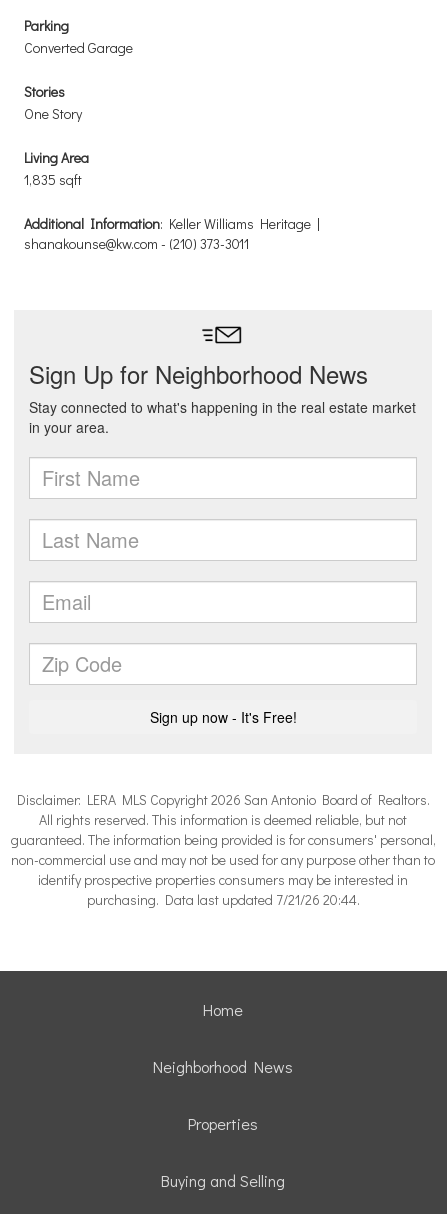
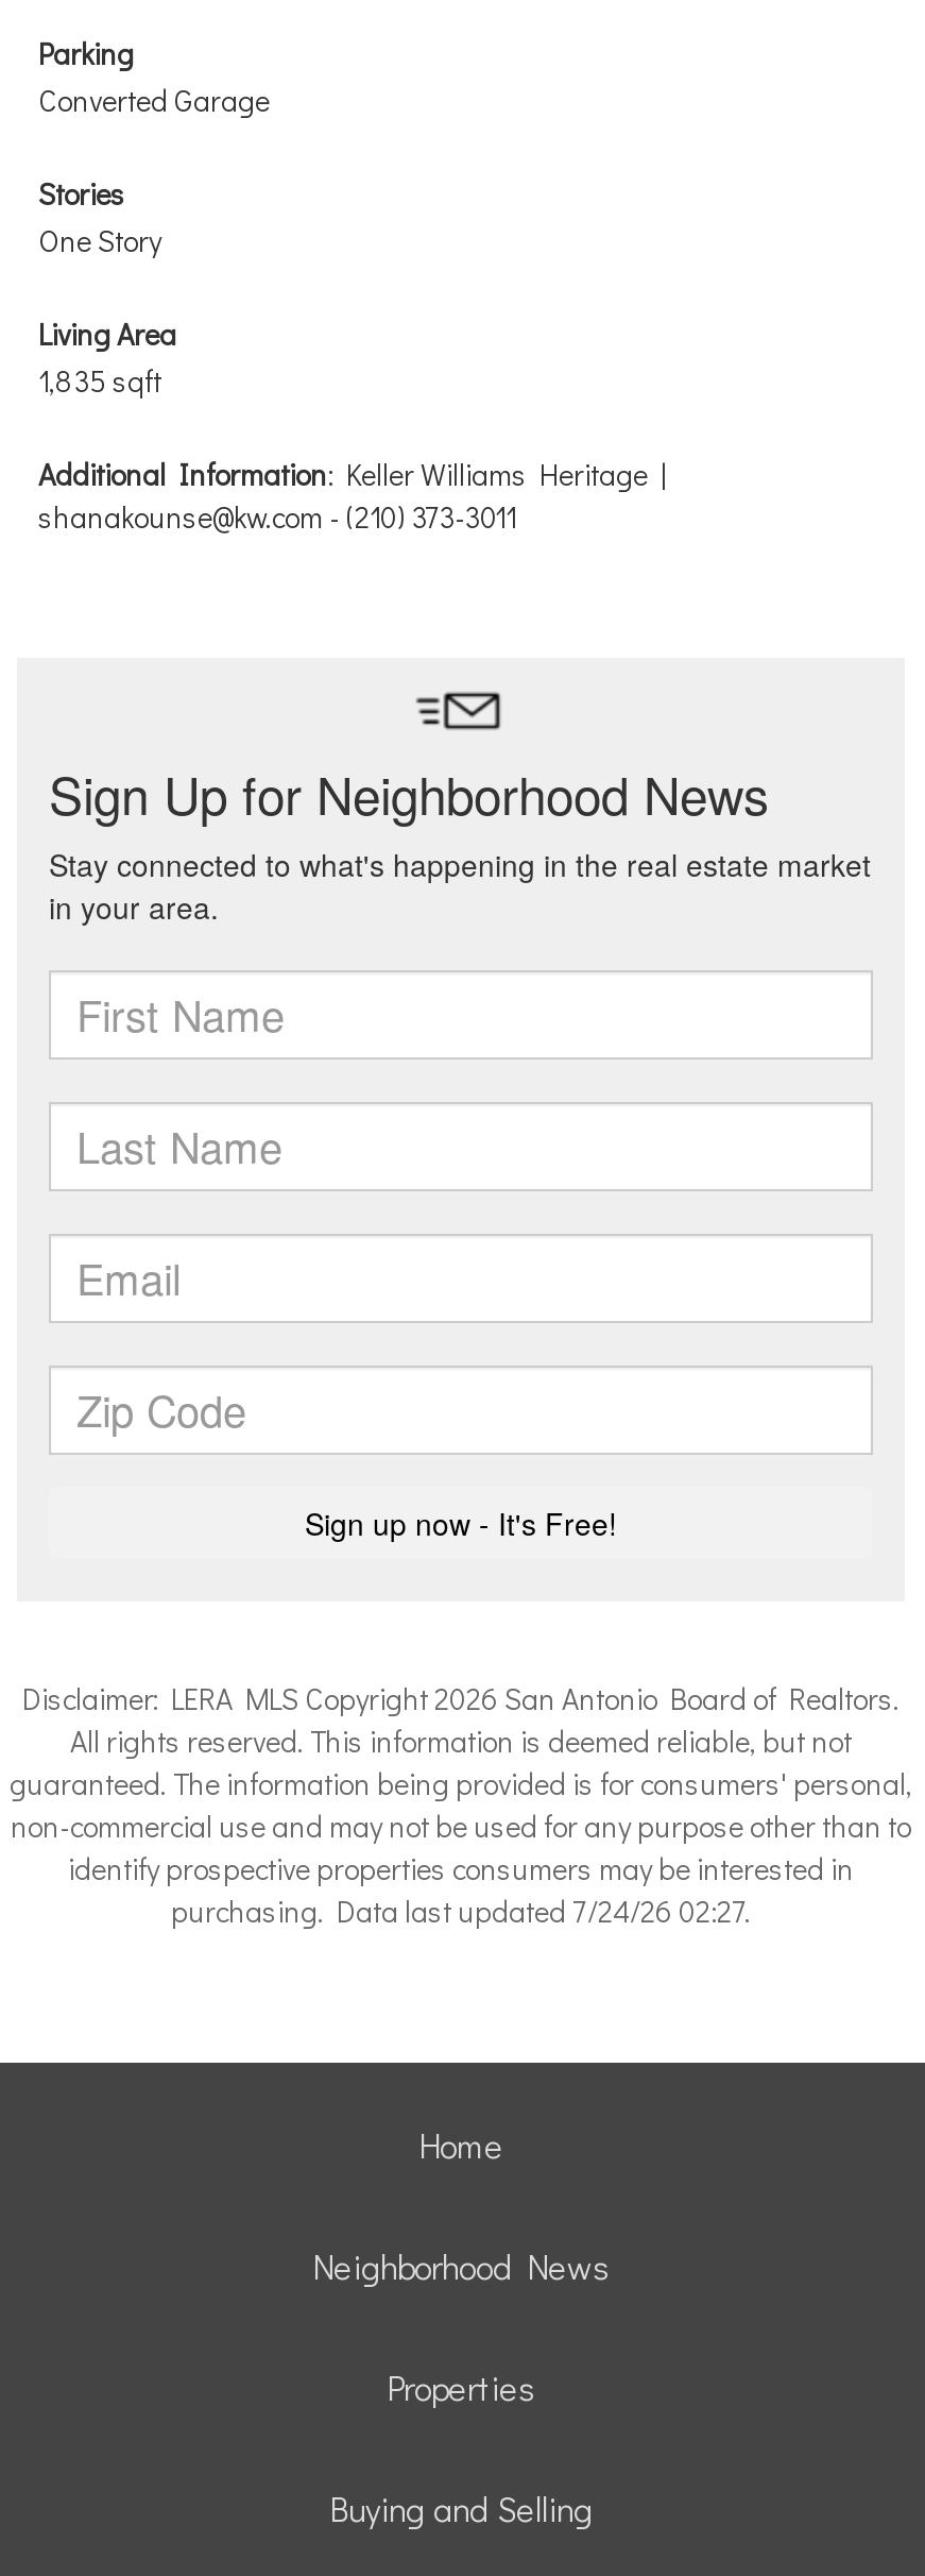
[86,890,359,909] purchasing. Data last updated 7/21/26 20:44. -> [171,1891,751,1931] purchasing. Data last updated 7/24/26 02:27.

